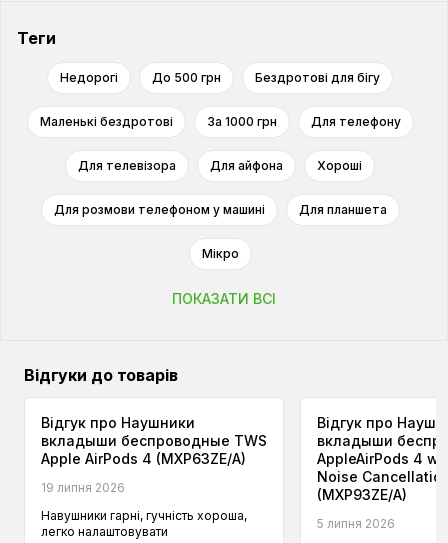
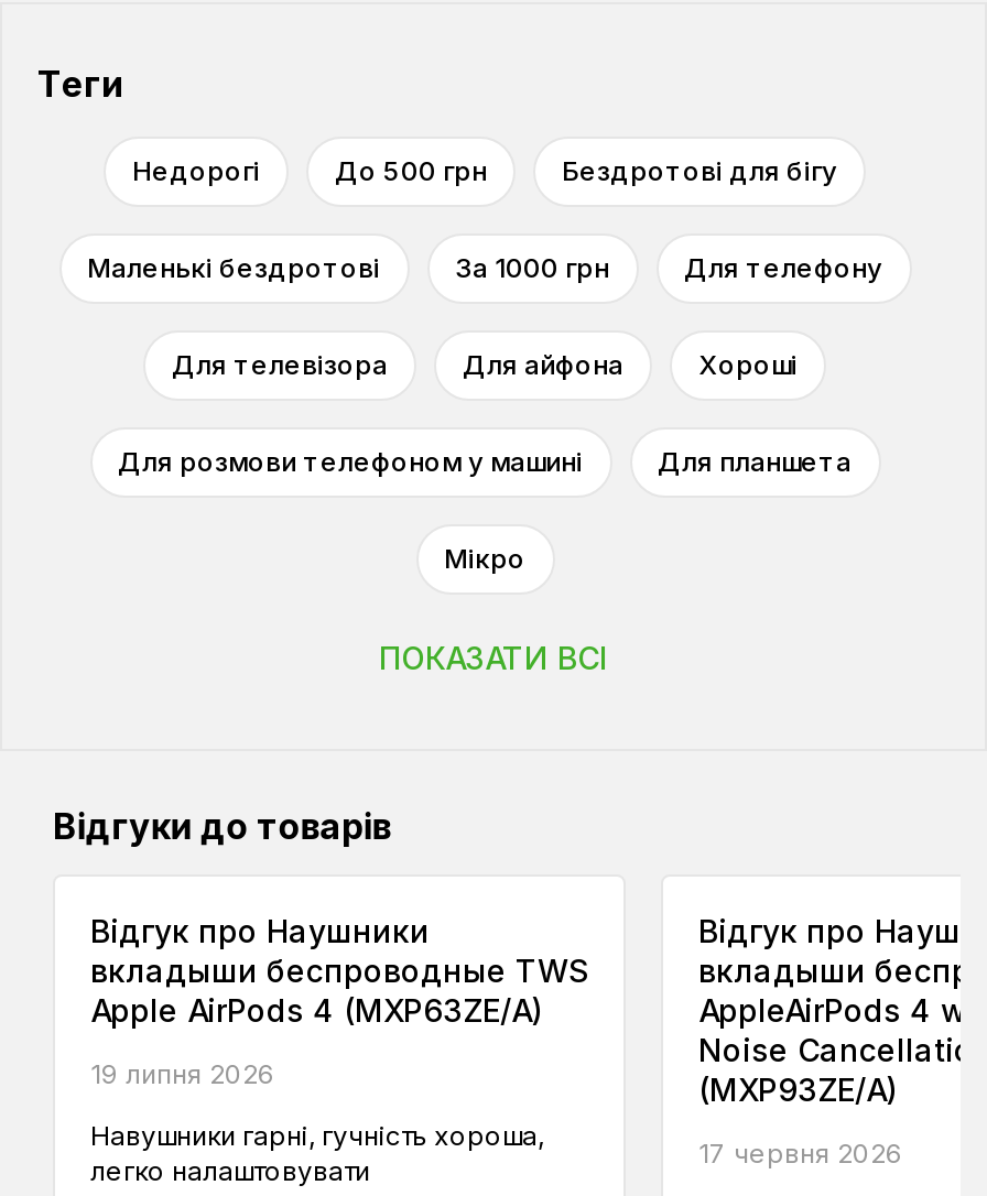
[317,516,395,531] 5 липня 2026 -> [698,1136,903,1169] 17 червня 2026

